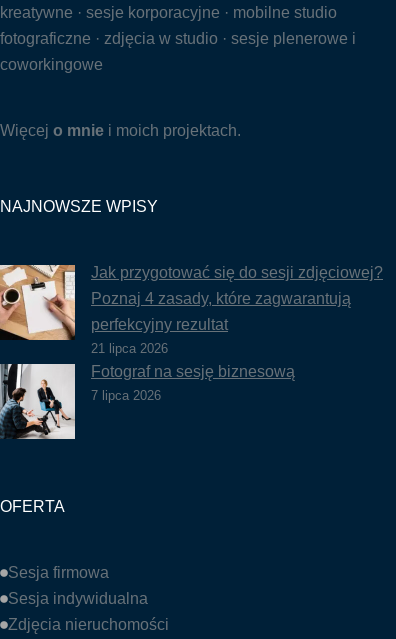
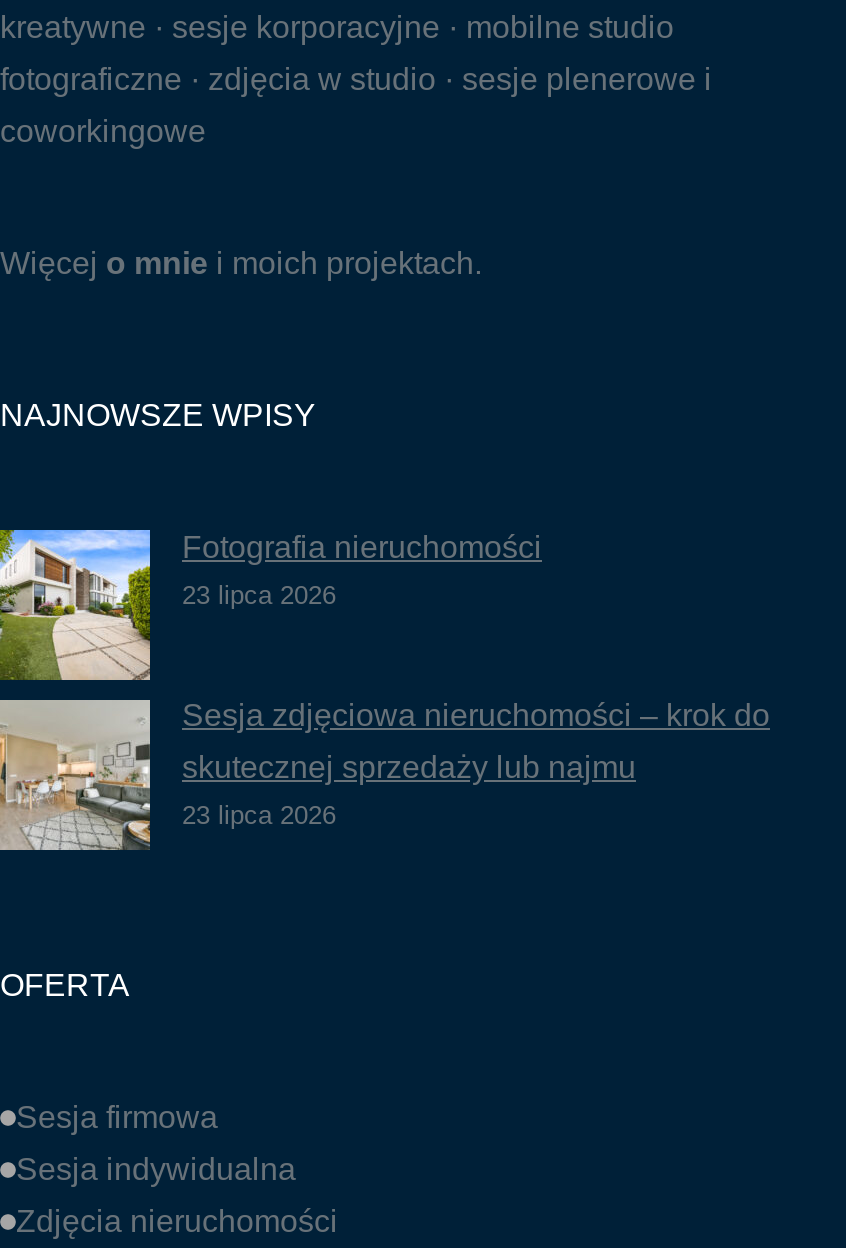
[3,264,383,340] [image] | Jak przygotować się do sesji zdjęciowej? -> [6,528,542,682] [image] | Fotografia nieruchomości
[91,290,351,307] Poznaj 4 zasady, które zagwarantują -> [182,579,336,609] 23 lipca 2026
[91,316,228,333] perfekcyjny rezultat -> [182,698,770,732] Sesja zdjęciowa nieruchomości – krok do
[3,341,295,440] [image] | 21 lipca 2026 | Fotograf na sesję biznesową -> [6,698,636,852] [image] | skutecznej sprzedaży lub najmu
[91,388,161,403] 7 lipca 2026 -> [182,800,336,830] 23 lipca 2026

